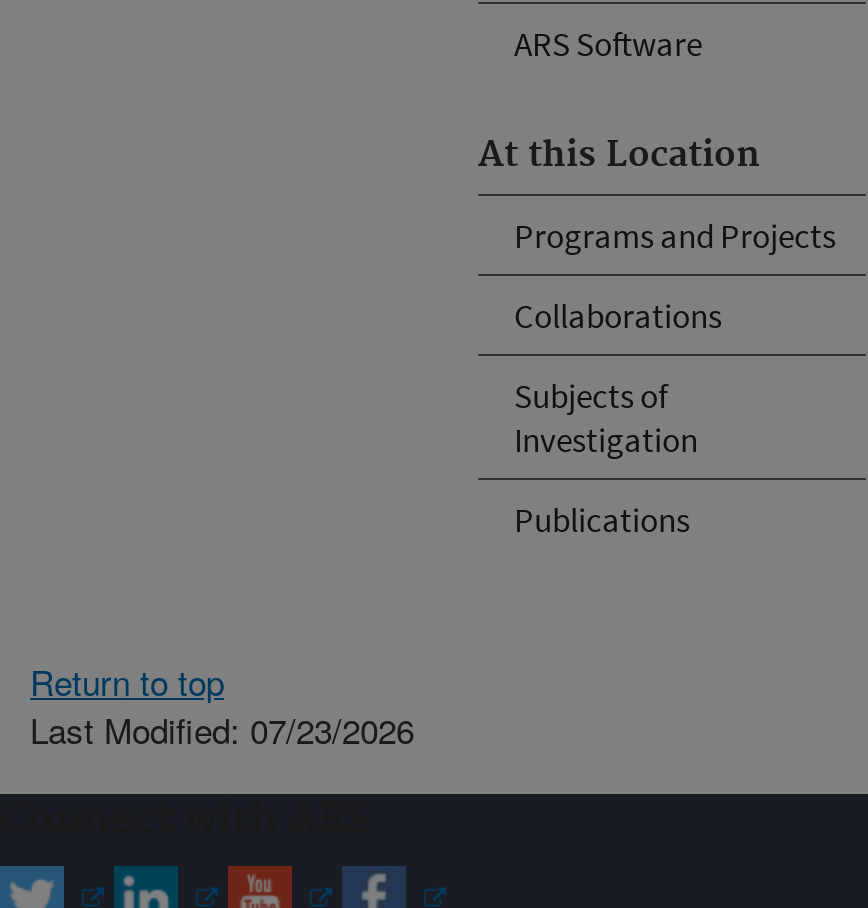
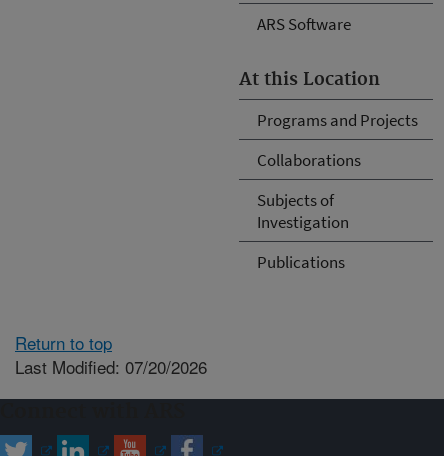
[30,704,414,754] Last Modified: 07/23/2026 -> [15,354,207,379] Last Modified: 07/20/2026

